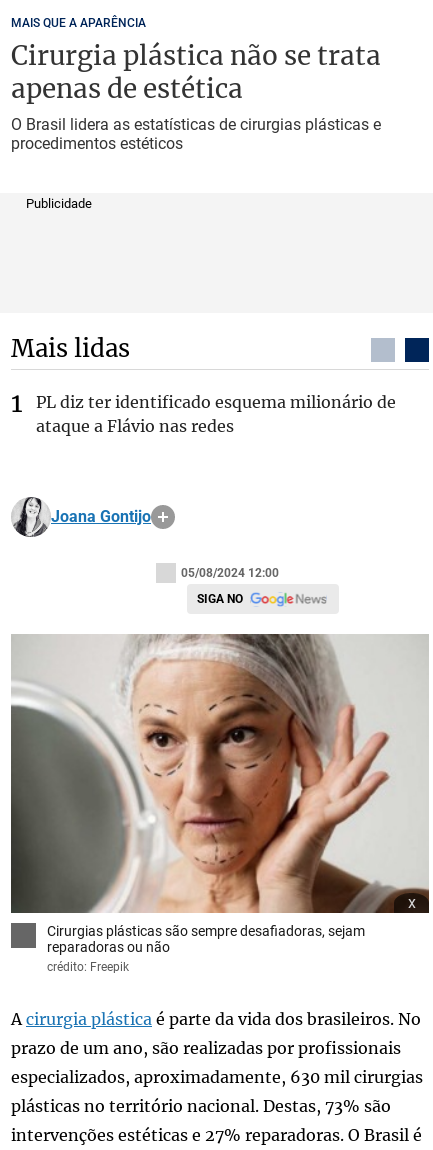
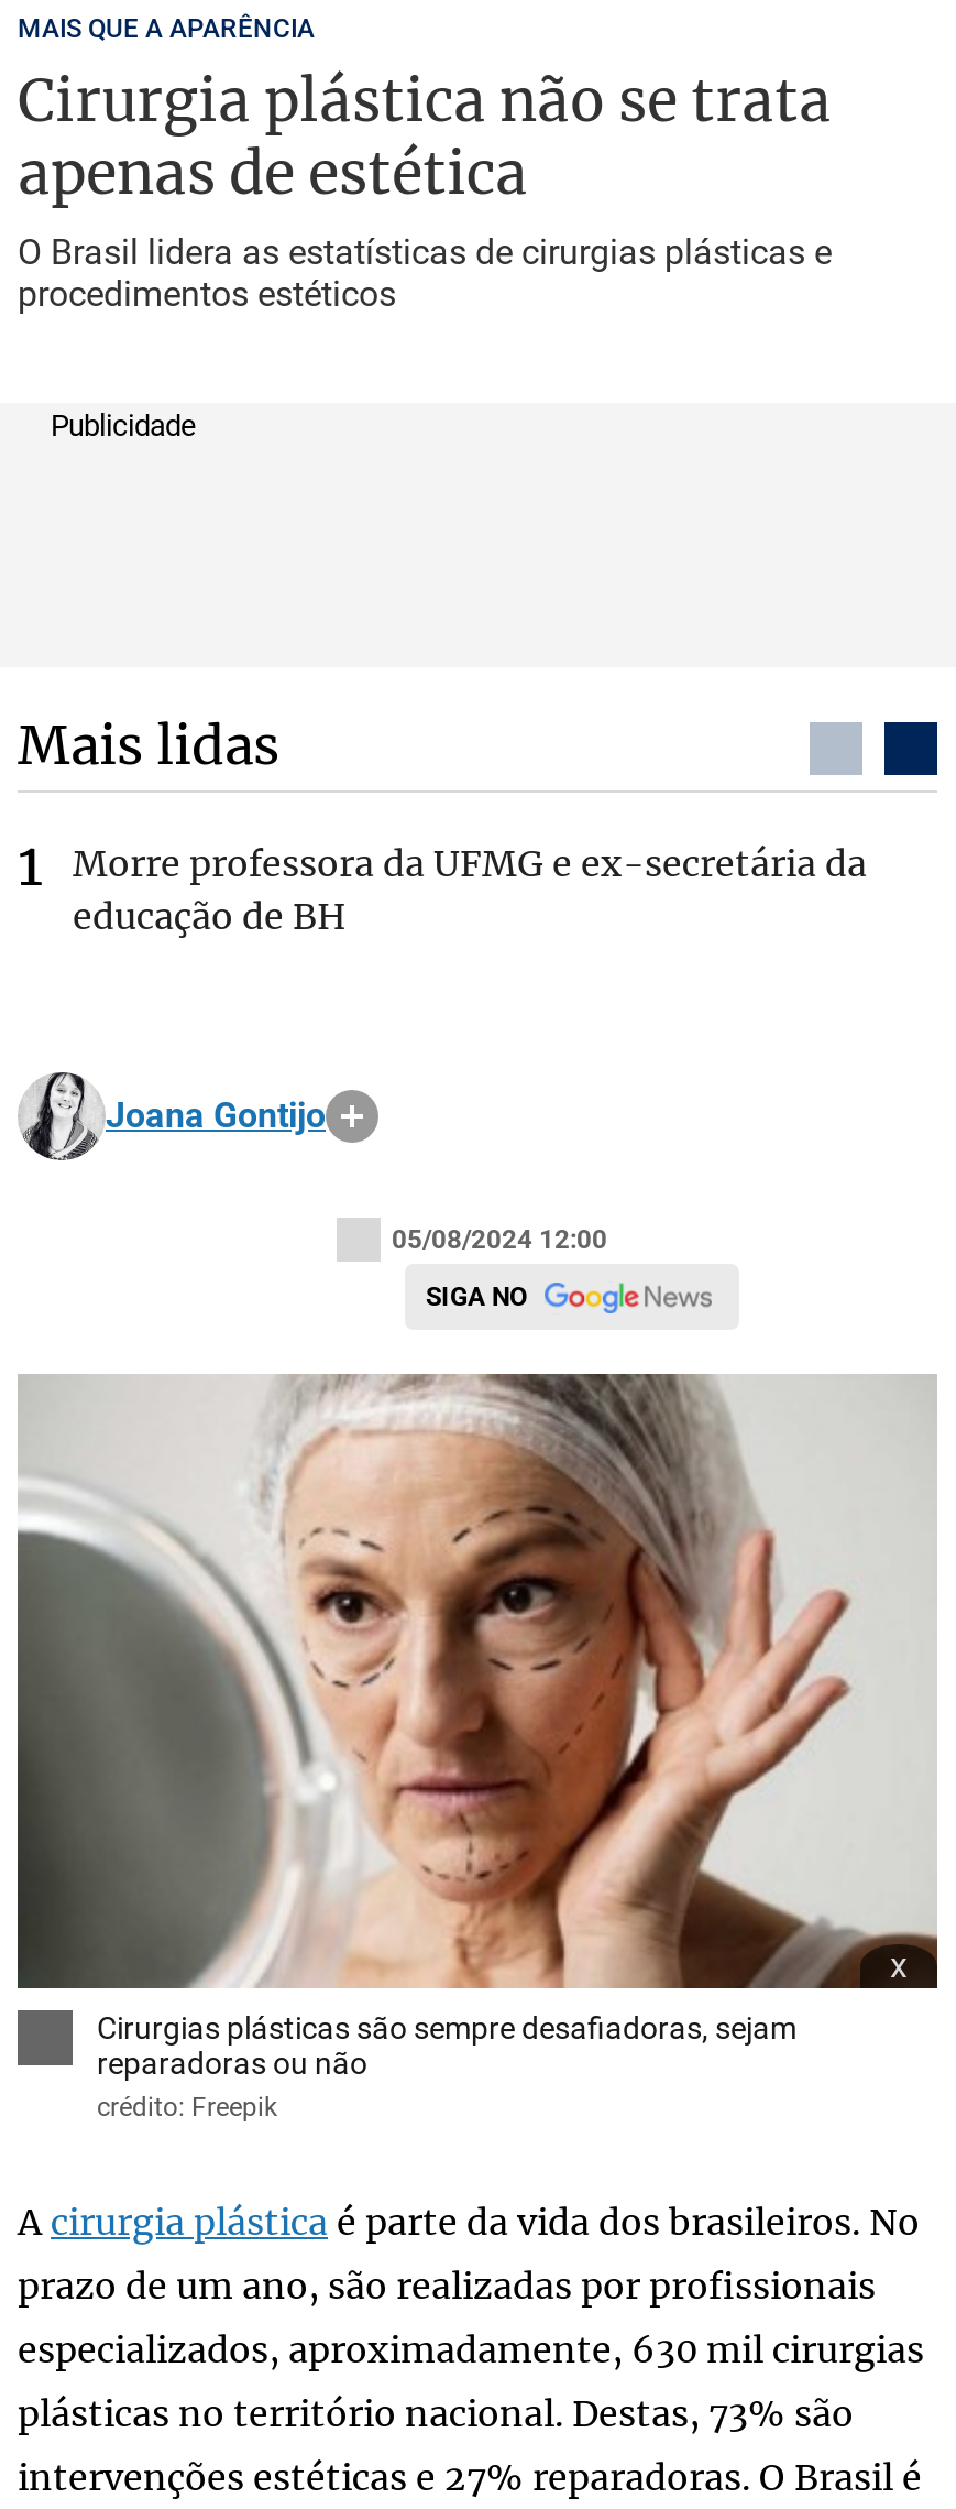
[36,392,396,436] PL diz ter identificado esquema milionário de | ataque a Flávio nas redes -> [73,841,867,938] Morre professora da UFMG e ex-secretária da | educação de BH

